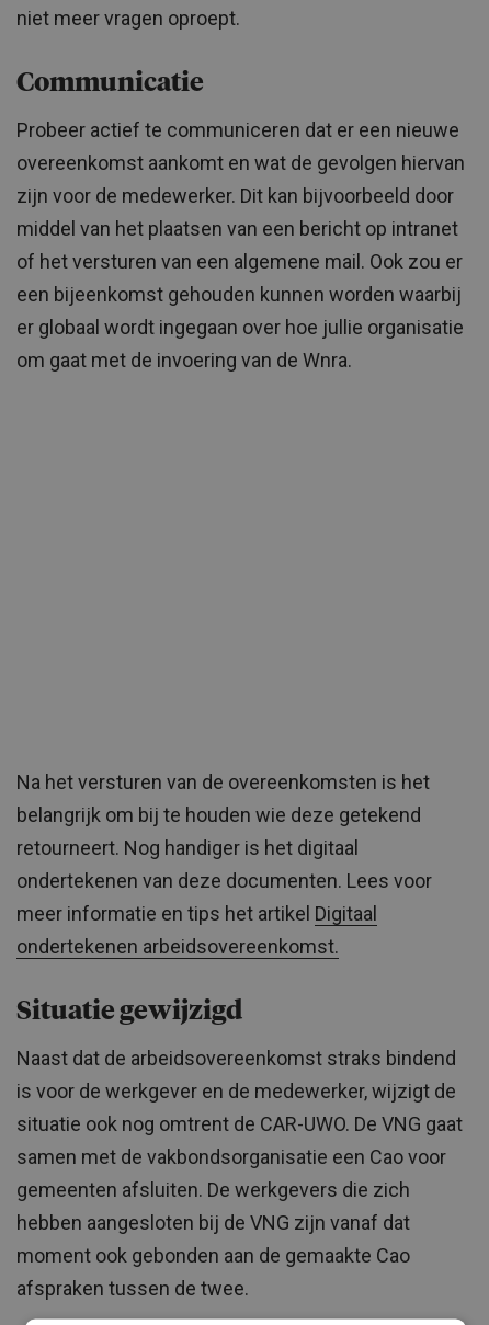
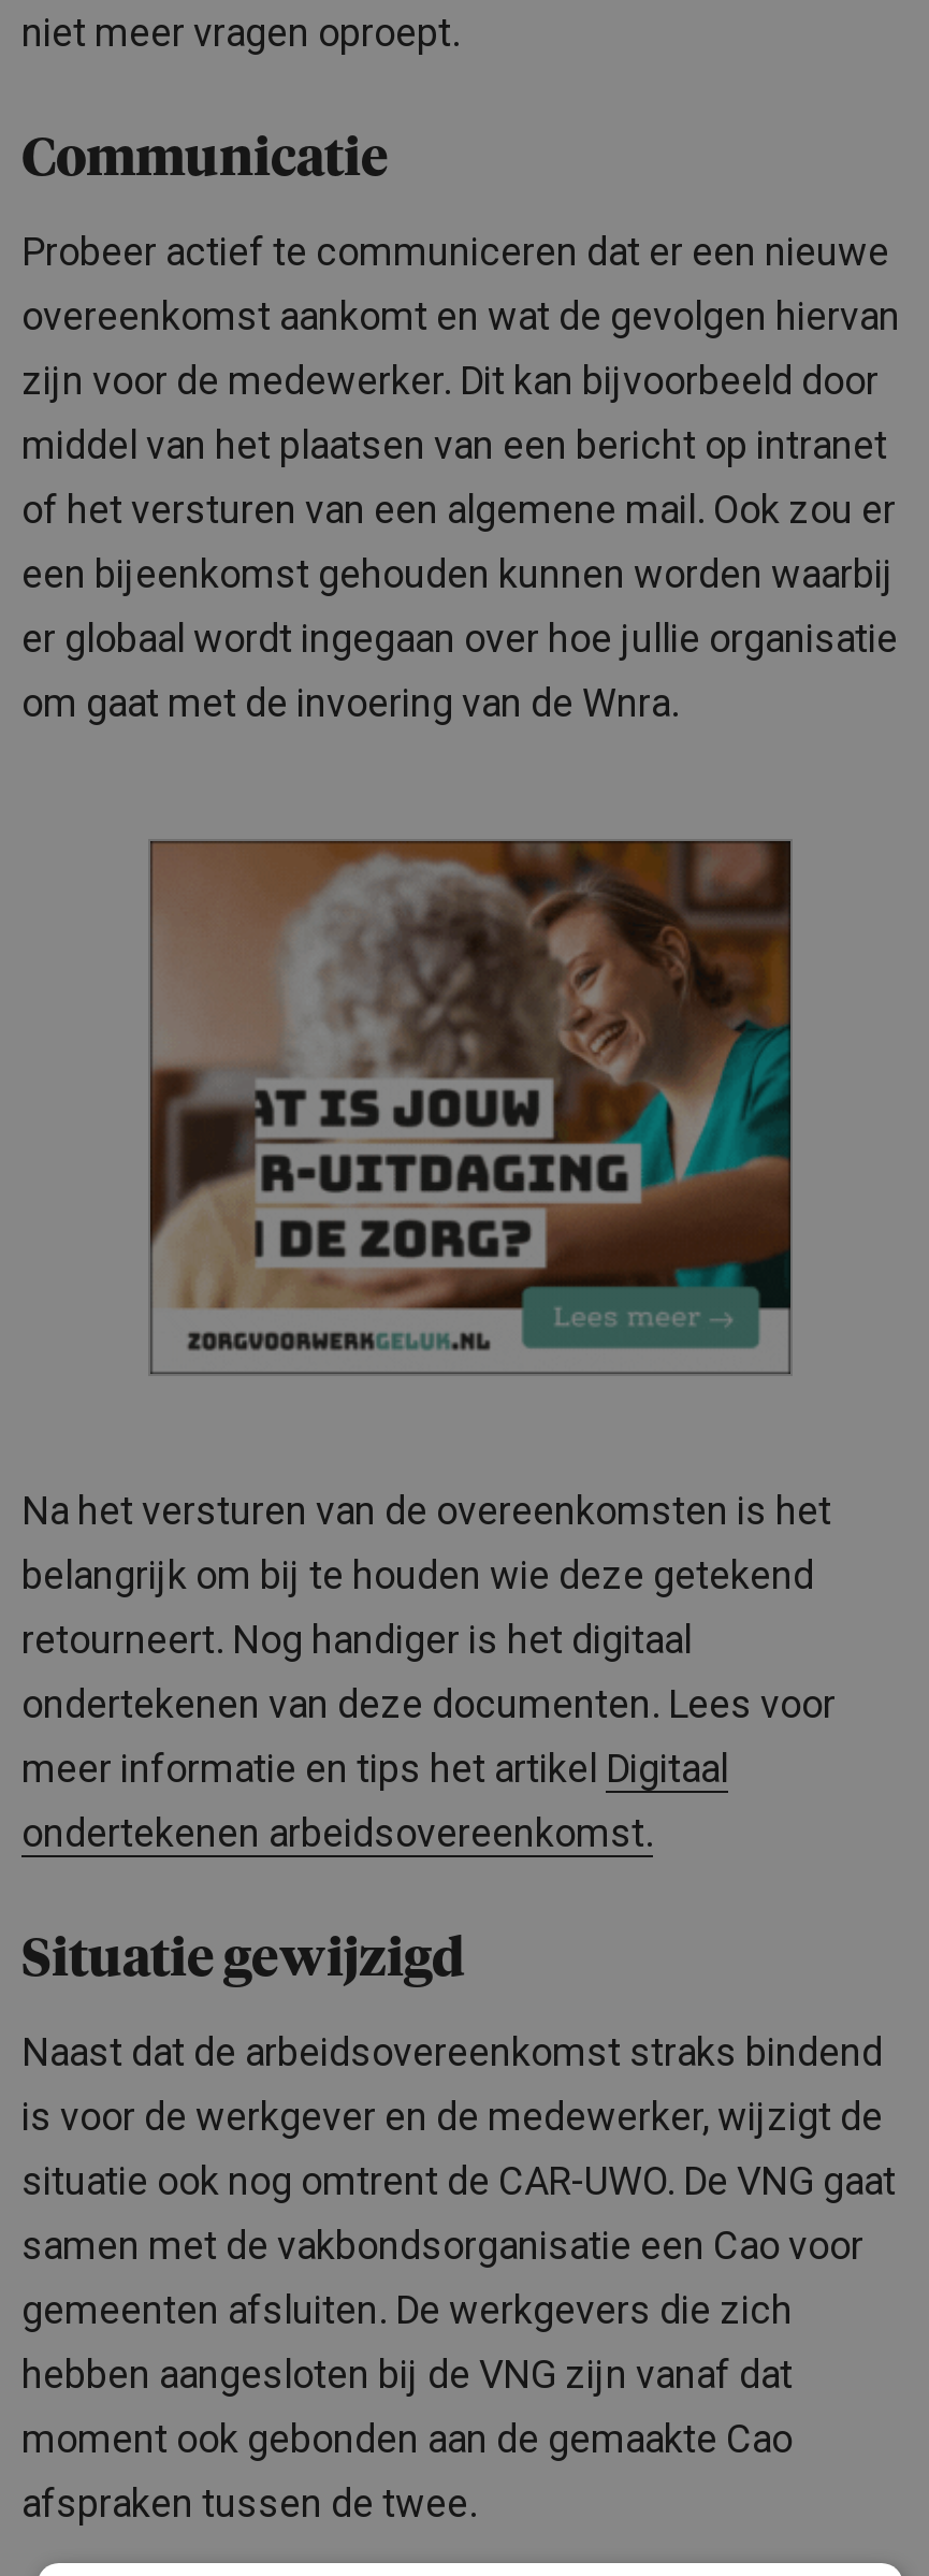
none -> [148,837,793,1376] [image]

